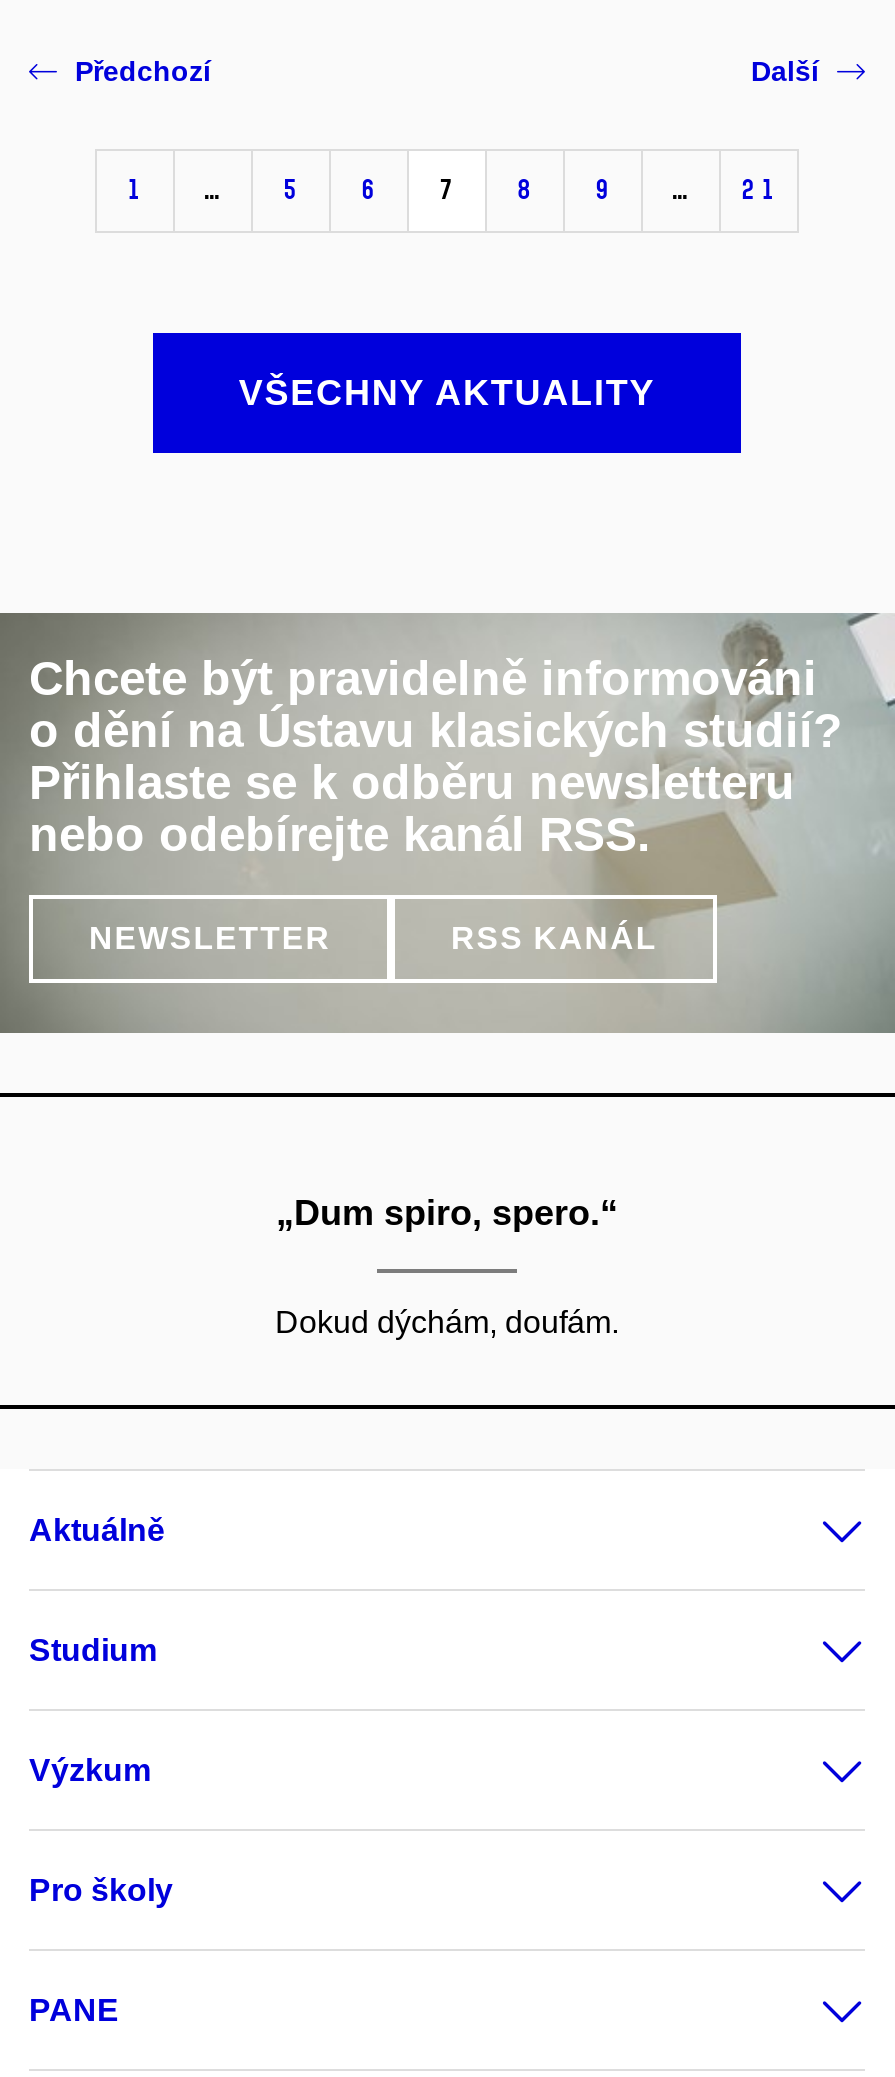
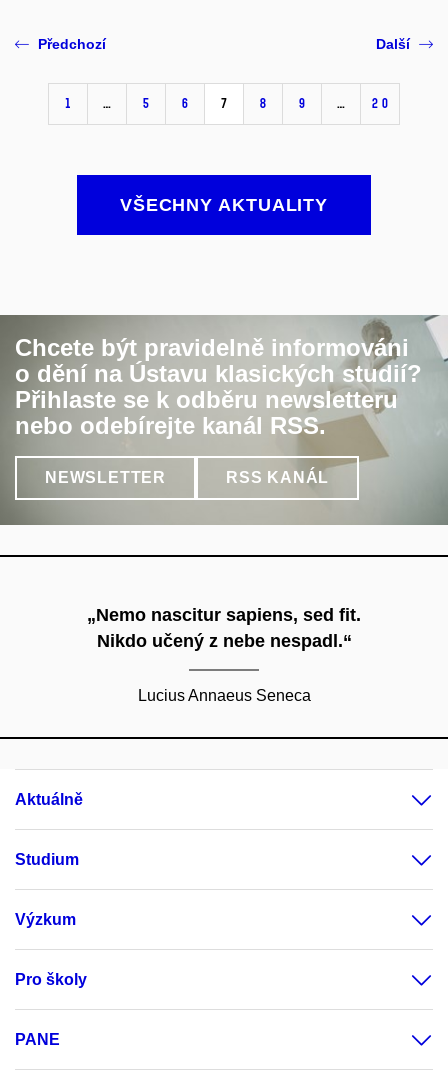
[738,173,778,207] 21 -> [369,95,389,112] 20
[276,1193,618,1233] „Dum spiro, spero.“ -> [87,605,361,651] „Nemo nascitur sapiens, sed fit. | Nikdo učený z nebe nespadl.“
[275,1305,619,1339] Dokud dýchám, doufám. -> [137,687,310,704] Lucius Annaeus Seneca

